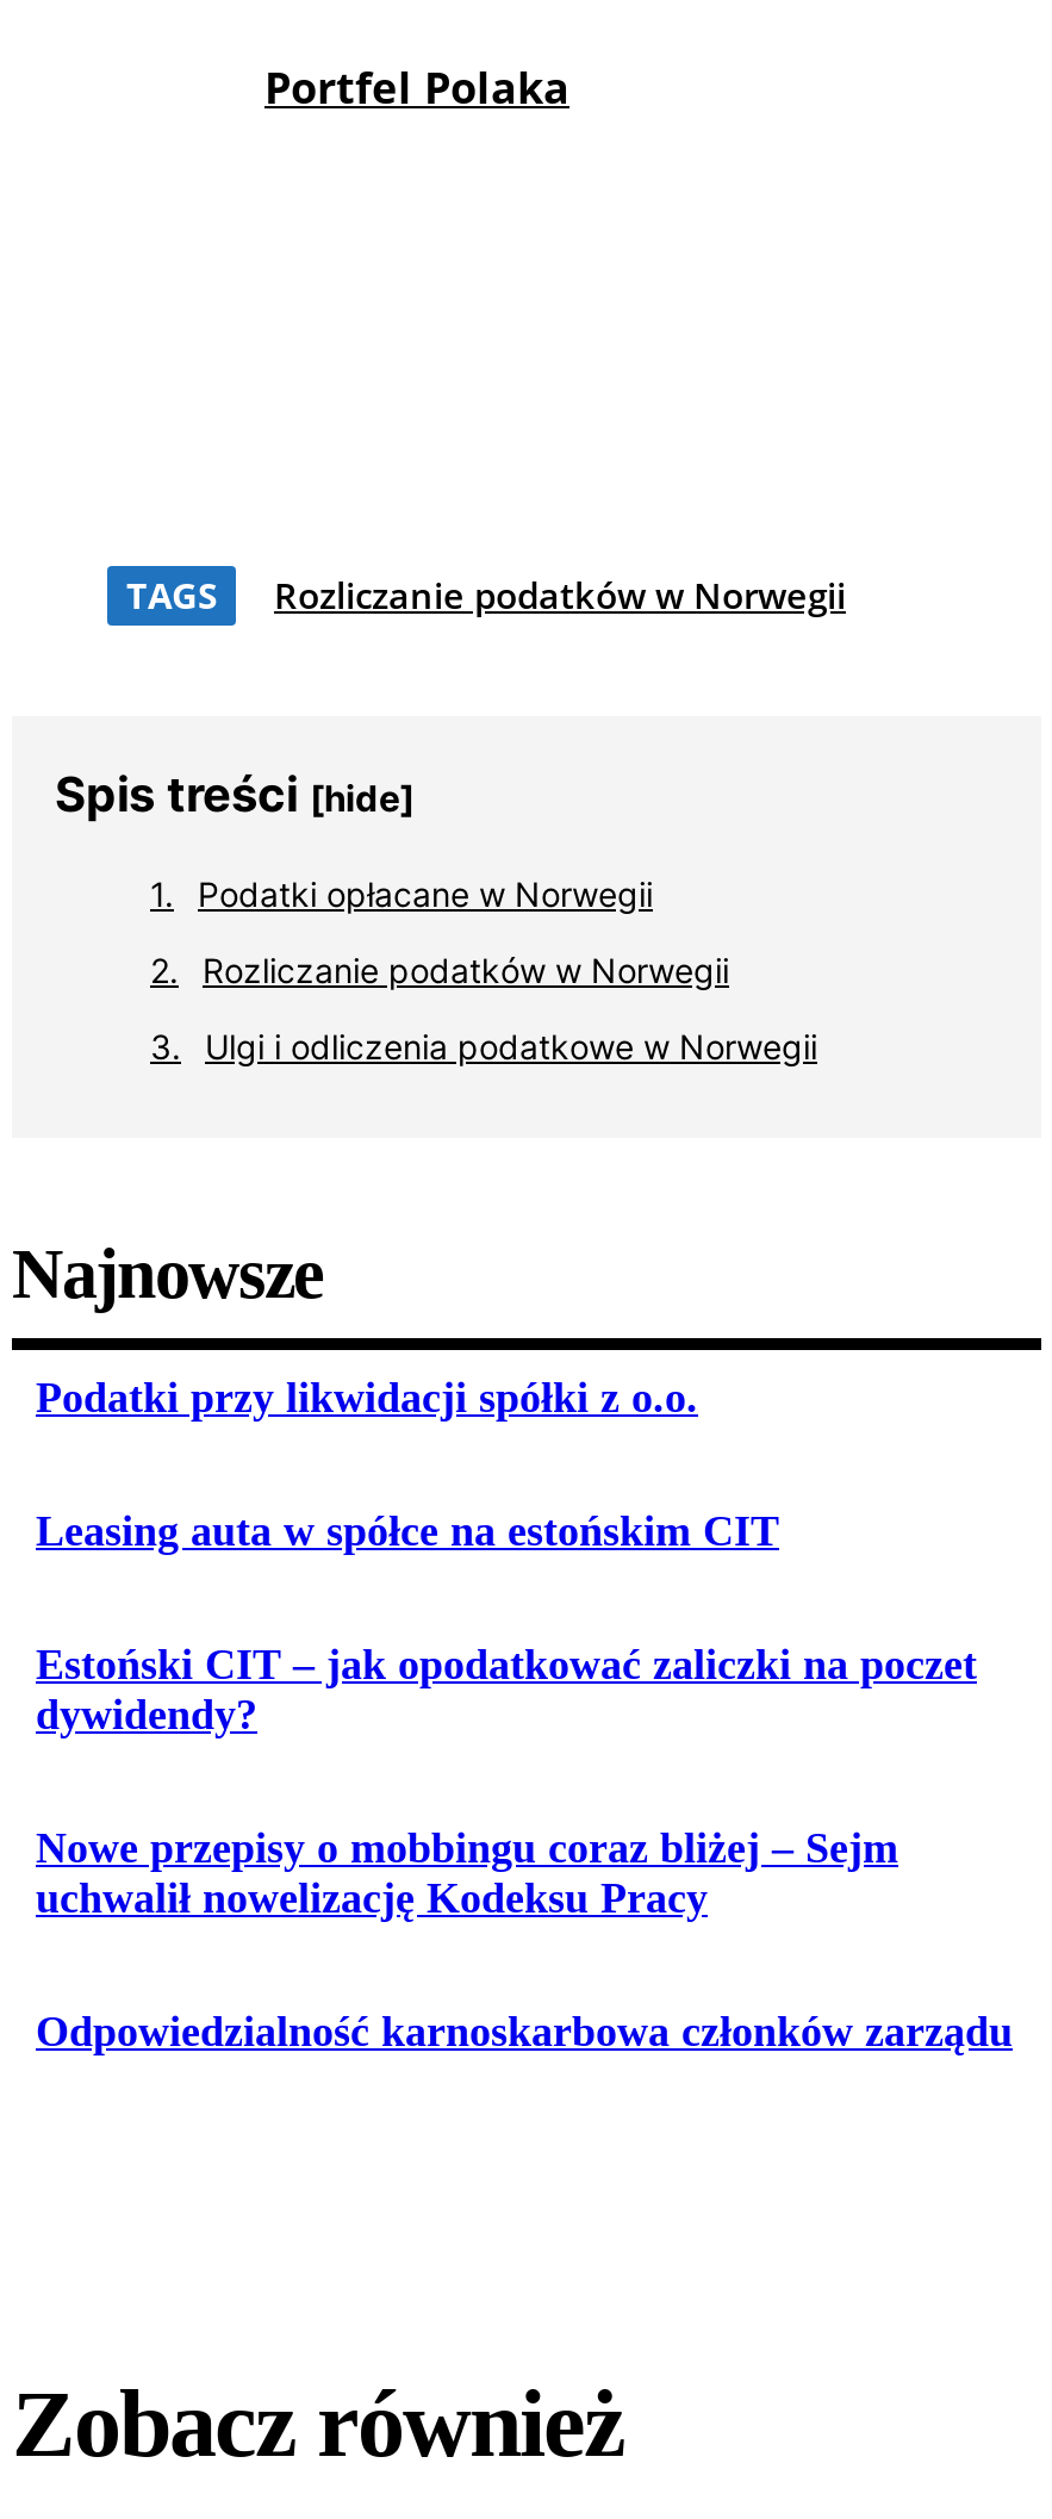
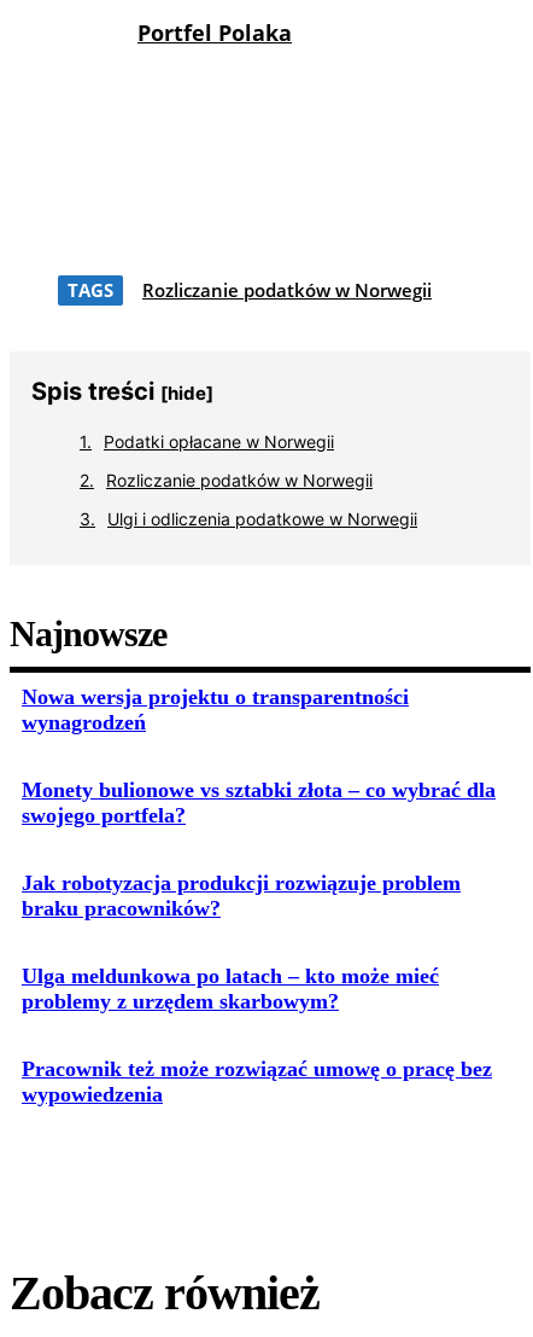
[36,1374,698,1422] Podatki przy likwidacji spółki z o.o. -> [22,685,409,734] Nowa wersja projektu o transparentności | wynagrodzeń
[36,1507,779,1555] Leasing auta w spółce na estońskim CIT -> [22,778,496,827] Monety bulionowe vs sztabki złota – co wybrać dla | swojego portfela?
[36,1641,977,1739] Estoński CIT – jak opodatkować zaliczki na poczet | dywidendy? -> [22,871,461,920] Jak robotyzacja produkcji rozwiązuje problem | braku pracowników?
[36,1824,898,1922] Nowe przepisy o mobbingu coraz bliżej – Sejm | uchwalił nowelizację Kodeksu Pracy -> [22,964,439,1013] Ulga meldunkowa po latach – kto może mieć | problemy z urzędem skarbowym?
[36,2008,1013,2055] Odpowiedzialność karnoskarbowa członków zarządu -> [22,1057,492,1106] Pracownik też może rozwiązać umowę o pracę bez | wypowiedzenia

